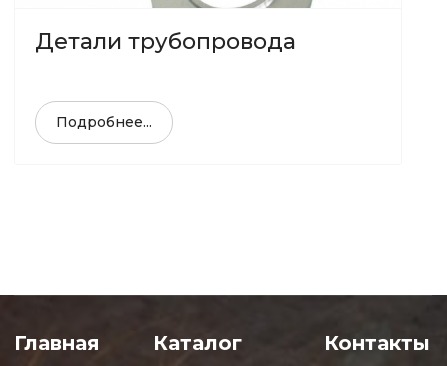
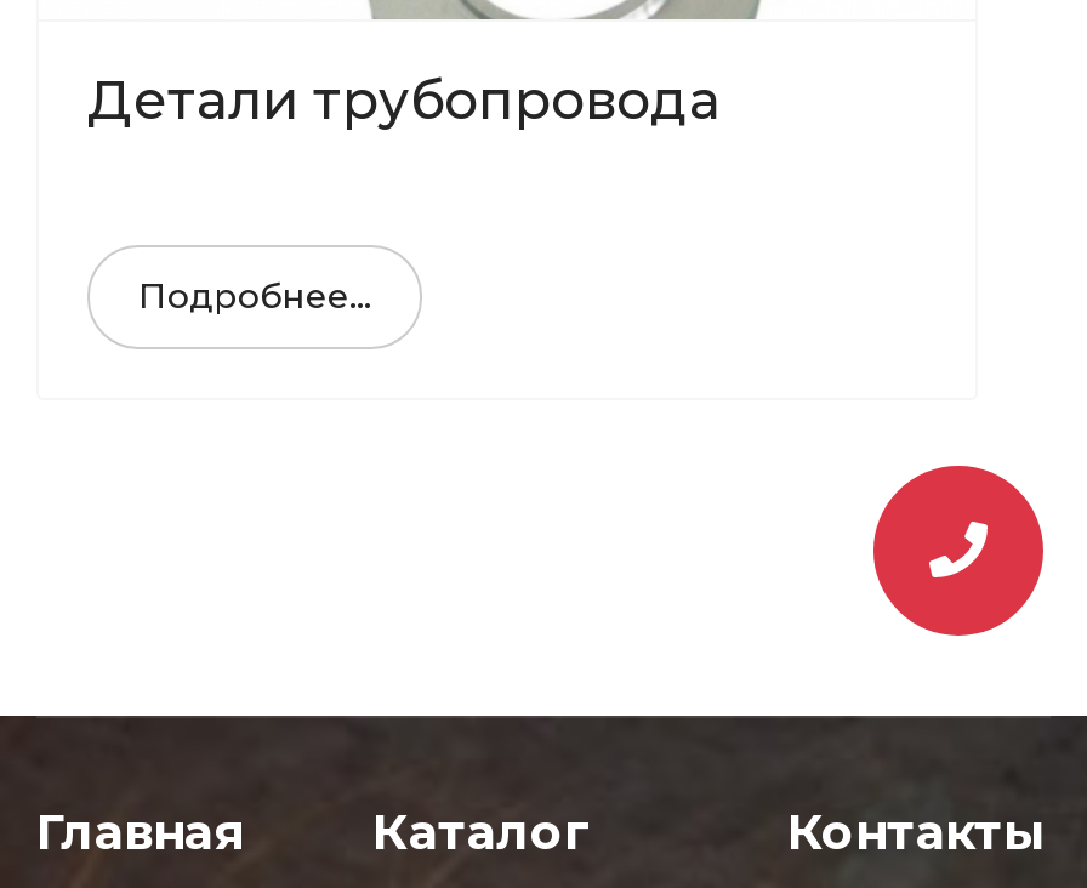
none -> [871,463,1046,638] [image]

